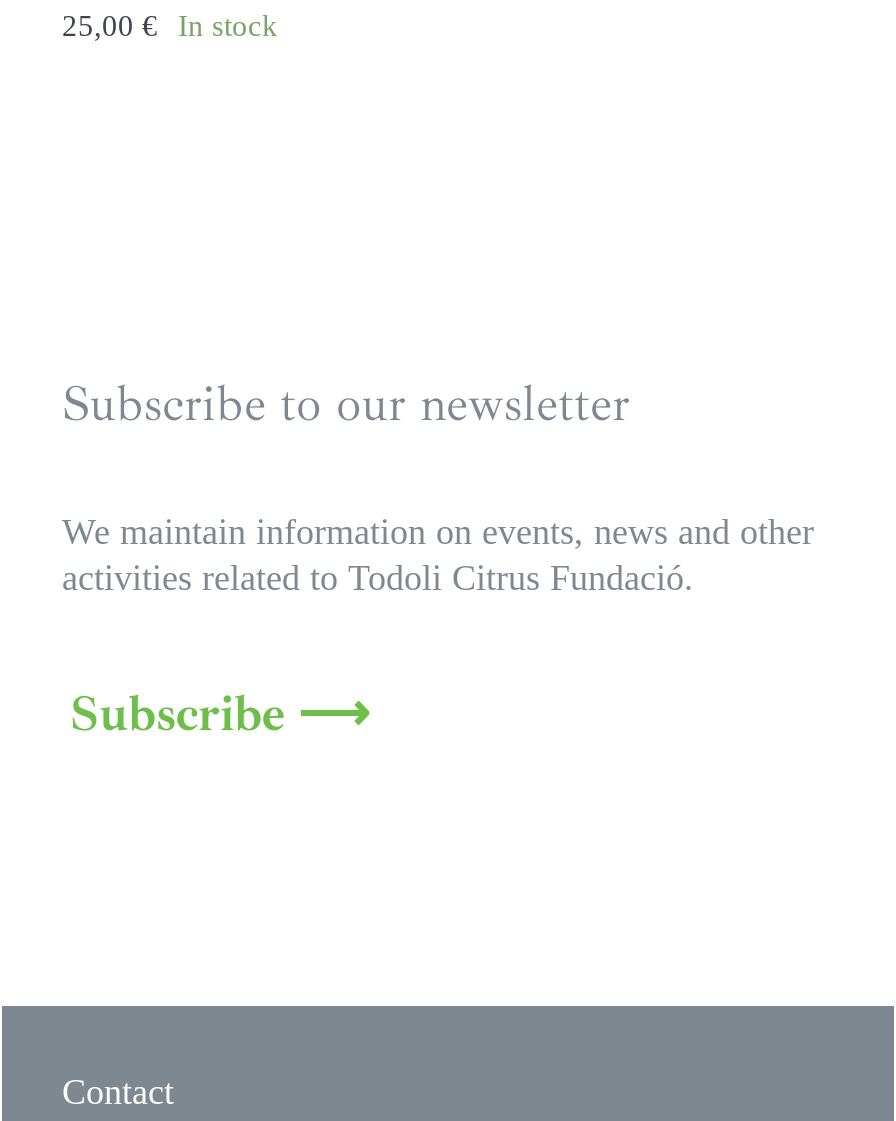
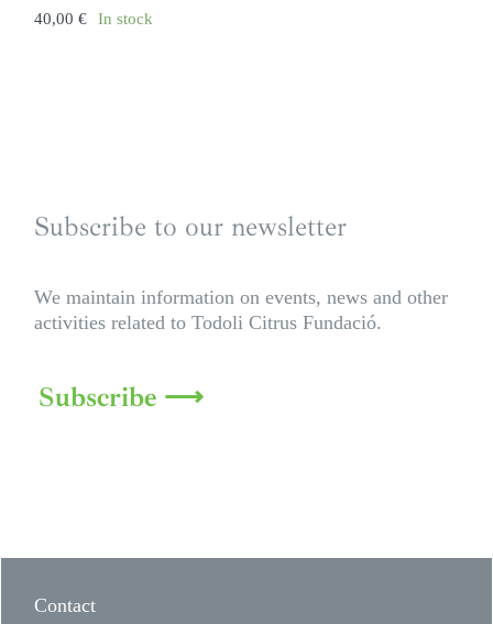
[62,11,278,43] 25,00 € In stock -> [34,10,153,27] 40,00 € In stock

